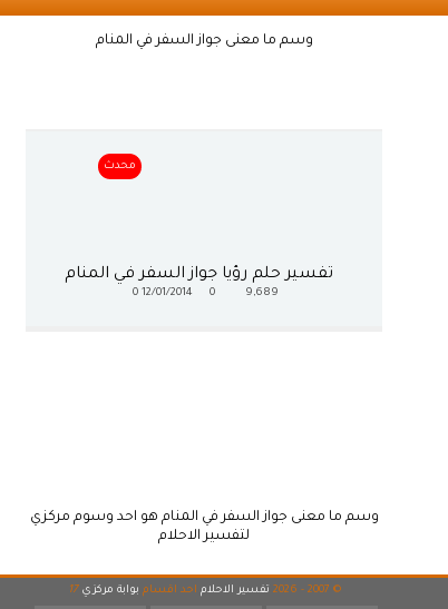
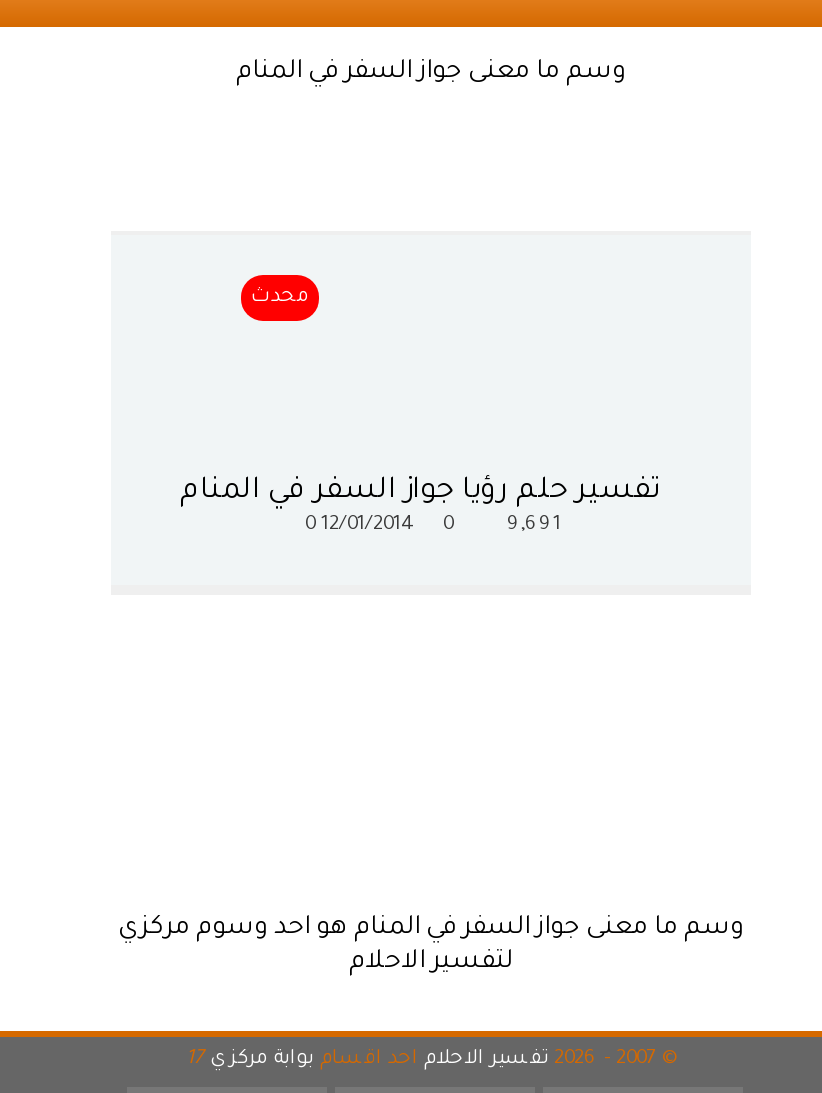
[245,287,278,299] 9,689 -> [507,515,561,537] 9,691

